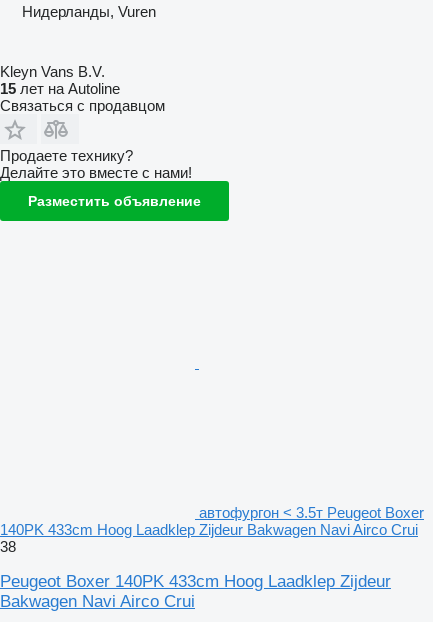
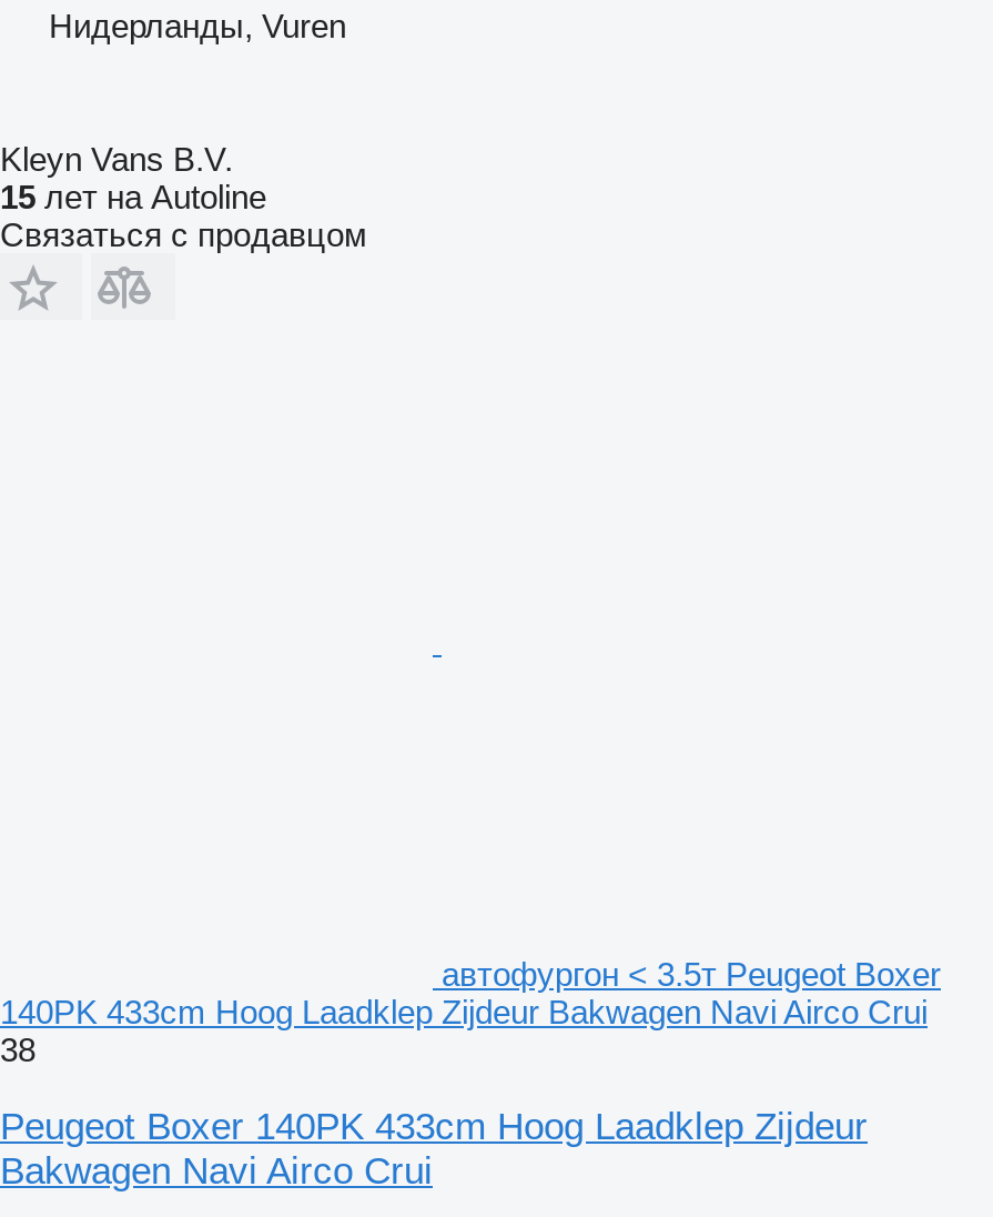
[0,147,201,209] Продаете технику? | Делайте это вместе с нами! | Разместить объявление -> none

